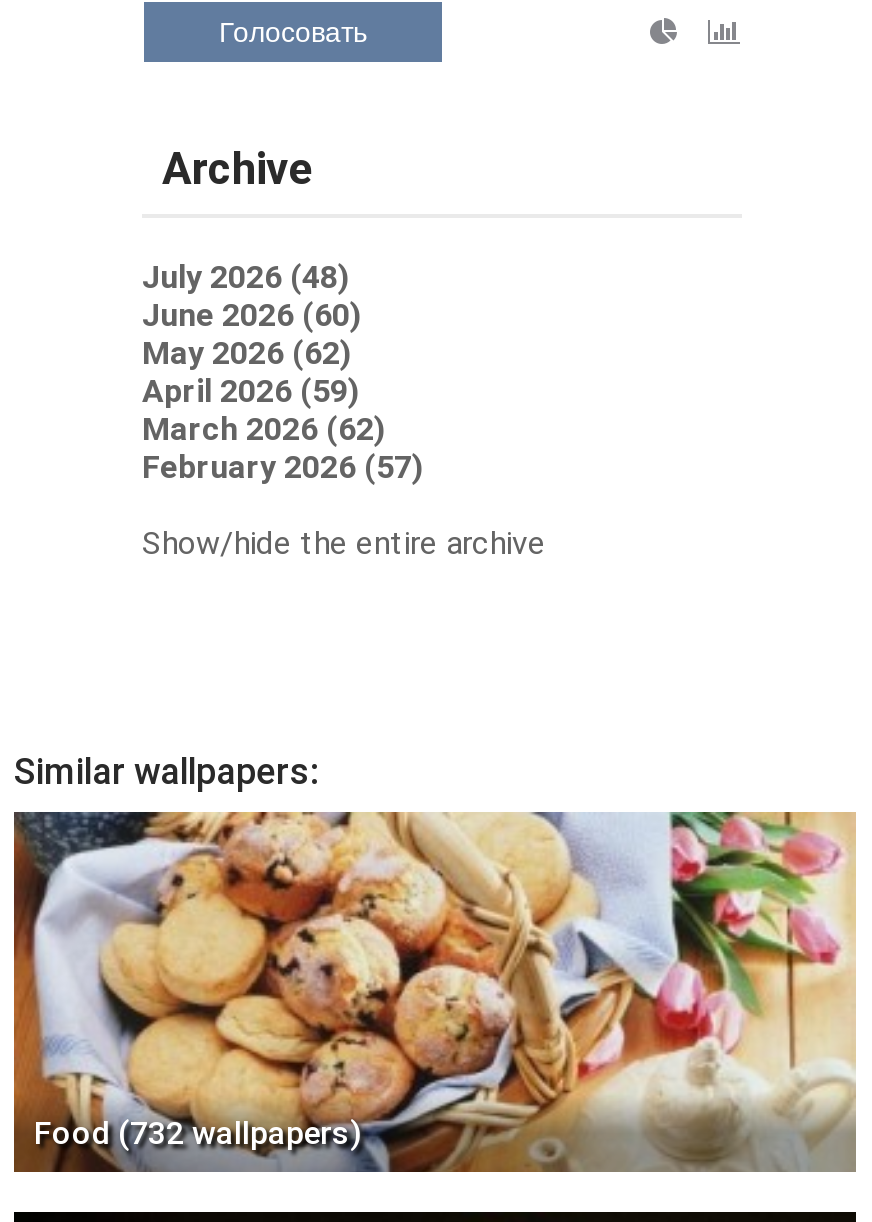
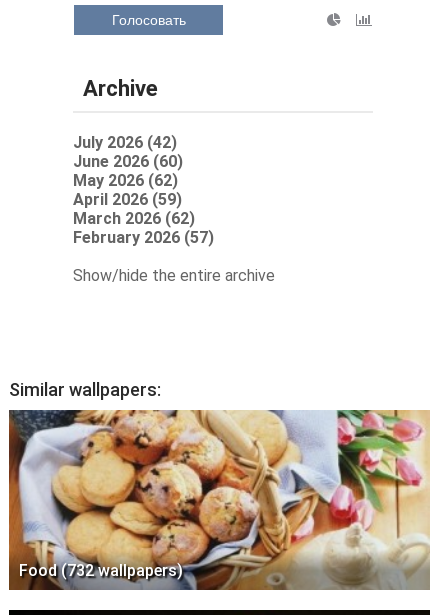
[142,258,350,296] July 2026 (48) -> [73,133,177,152] July 2026 (42)

